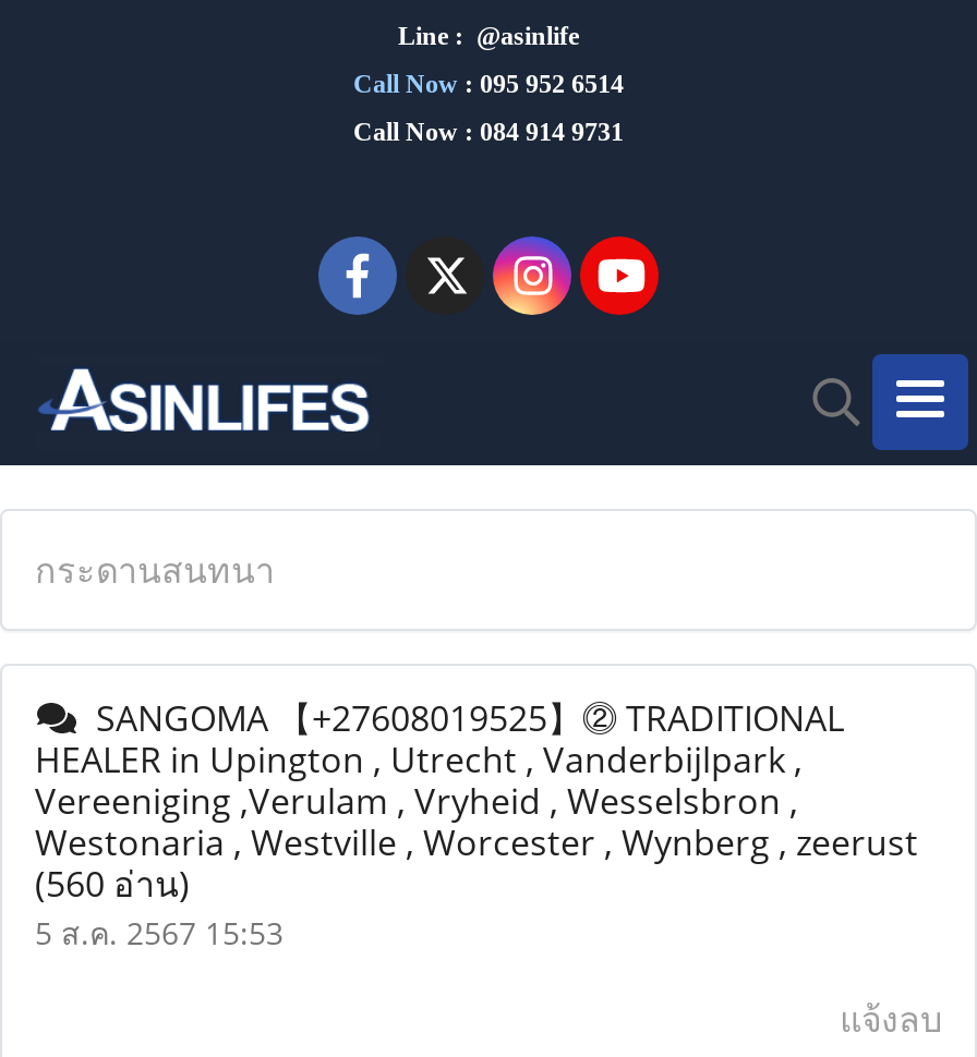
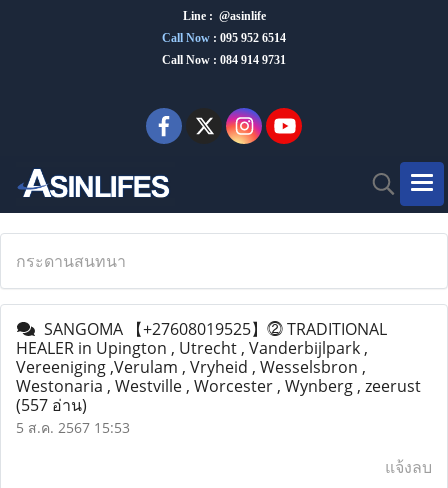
[35,860,190,908] (560 อ่าน) -> [16,394,87,416] (557 อ่าน)

